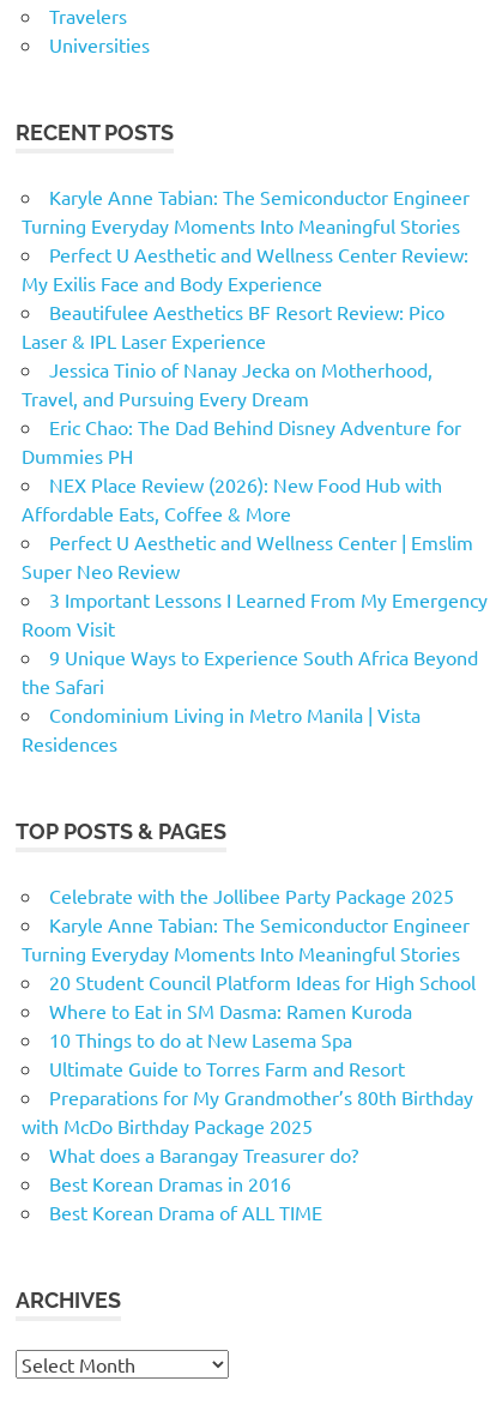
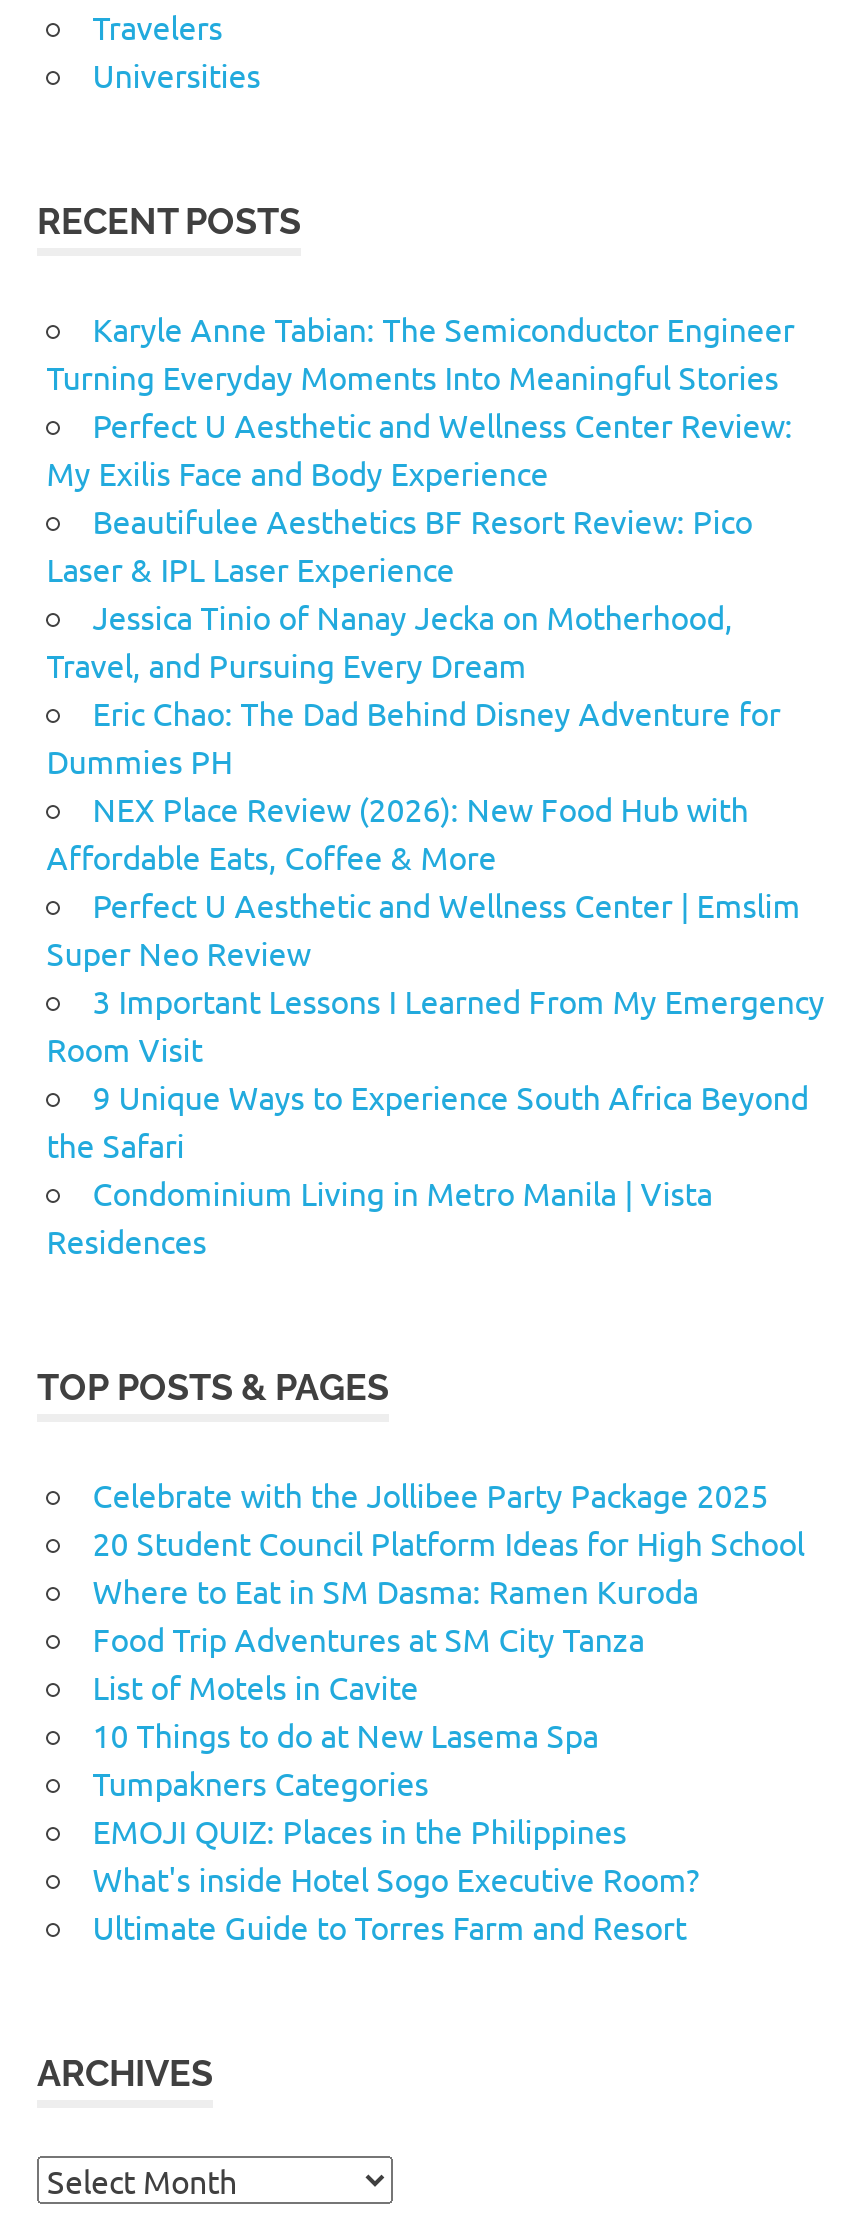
[21,912,469,965] Karyle Anne Tabian: The Semiconductor Engineer | Turning Everyday Moments Into Meaningful Stories -> none
none -> [93,1618,645,1706] Food Trip Adventures at SM City Tanza | List of Motels in Cavite
none -> [93,1762,699,1898] Tumpakners Categories | EMOJI QUIZ: Places in the Philippines | What's inside Hotel Sogo Executive Room?
moved [49,1056,405,1080] -> [93,1906,687,1946]: Ultimate Guide to Torres Farm and Resort
[21,1085,473,1224] Preparations for My Grandmother’s 80th Birthday | with McDo Birthday Package 2025 | What does a Barangay Treasurer do? | Best Korean Dramas in 2016 | Best Korean Drama of ALL TIME -> none

